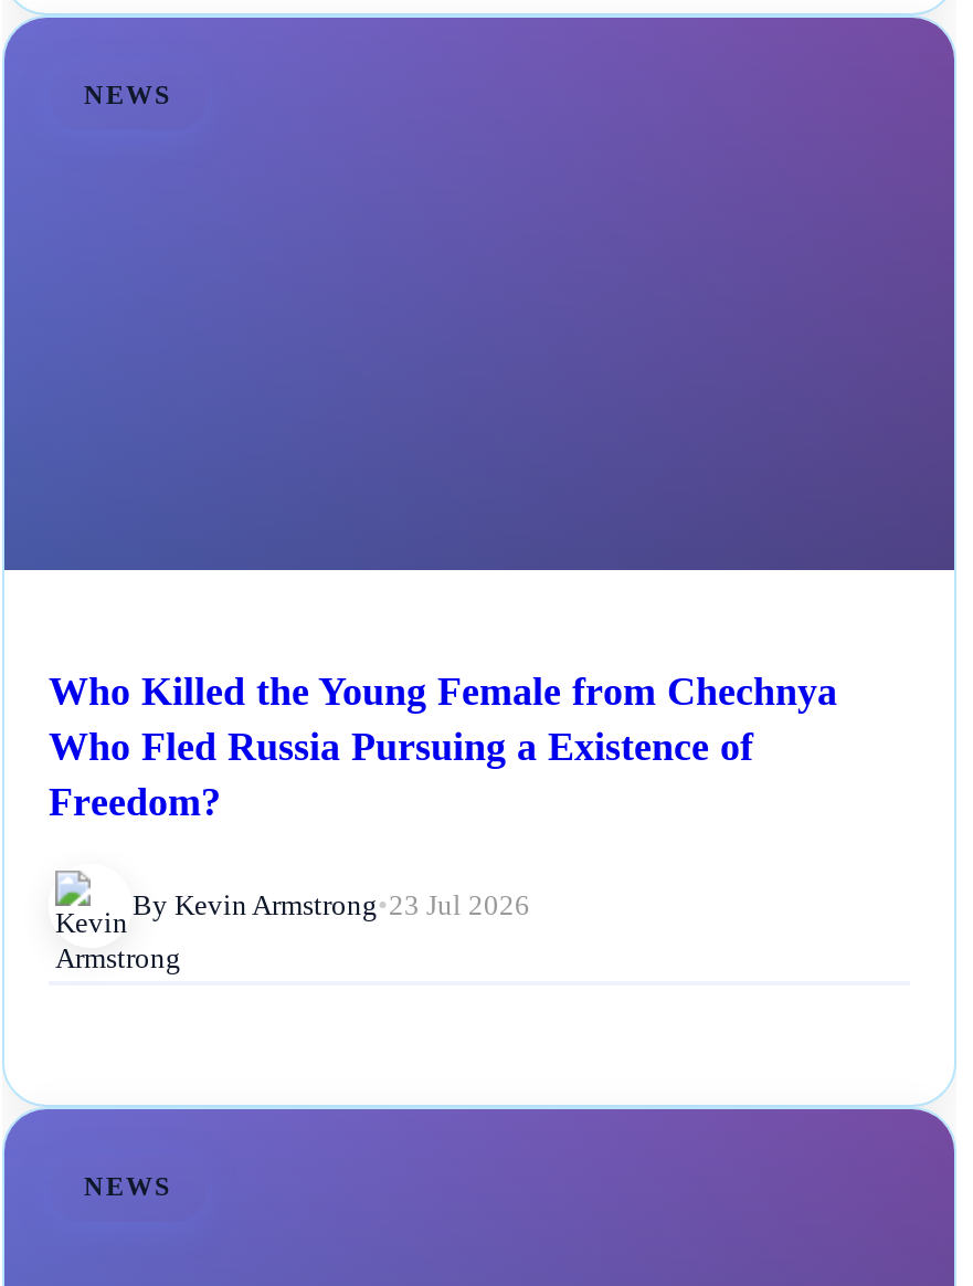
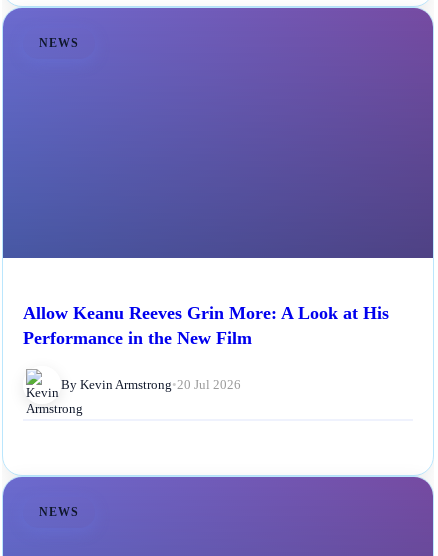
[49,670,837,825] Who Killed the Young Female from Chechnya | Who Fled Russia Pursuing a Existence of | Freedom? -> [23,303,389,348] Allow Keanu Reeves Grin More: A Look at His | Performance in the New Film
[133,889,530,922] By Kevin Armstrong • 23 Jul 2026 -> [61,377,241,392] By Kevin Armstrong • 20 Jul 2026

